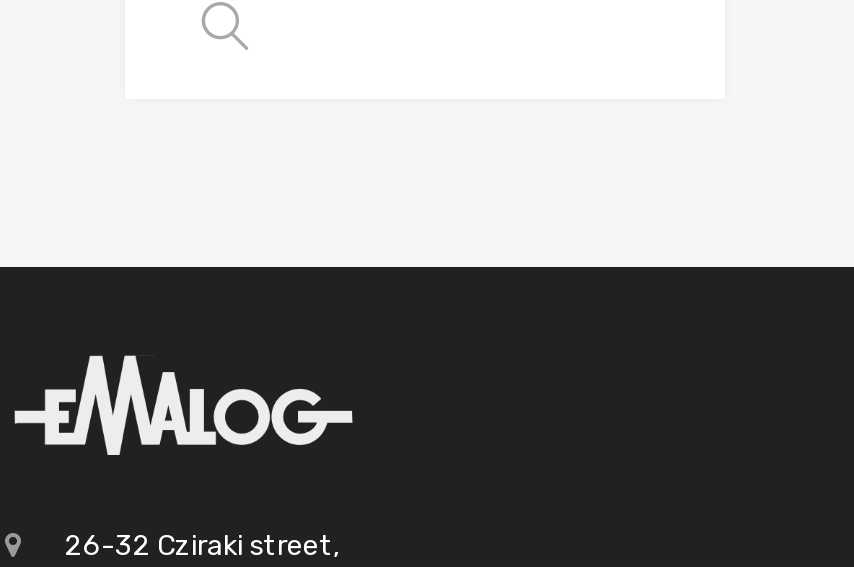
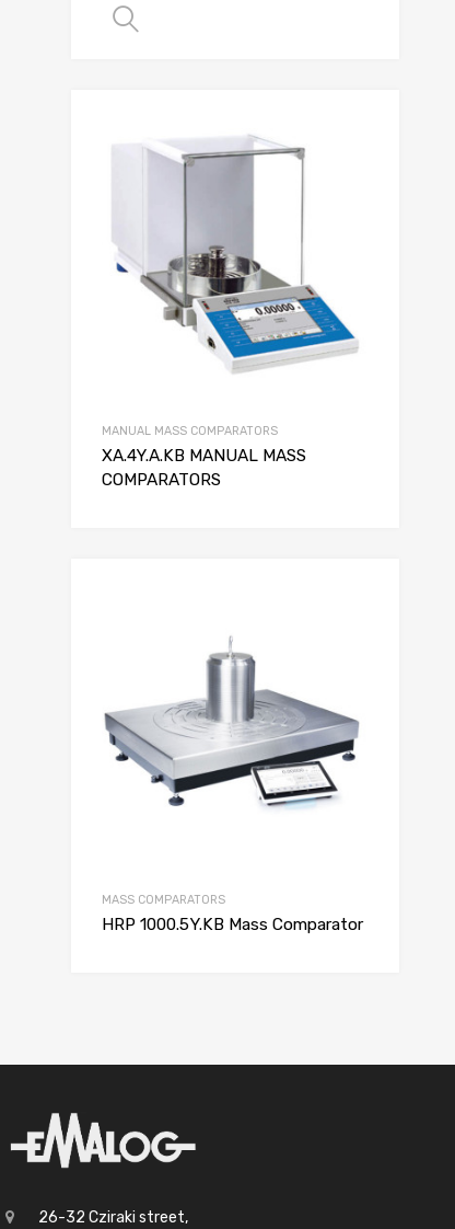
none -> [102,424,306,490] MANUAL MASS COMPARATORS | XA.4Y.A.KB MANUAL MASS | COMPARATORS
none -> [102,893,363,934] MASS COMPARATORS | HRP 1000.5Y.KB Mass Comparator
none -> [104,636,360,808] [image]
none -> [113,137,359,374] [image]

